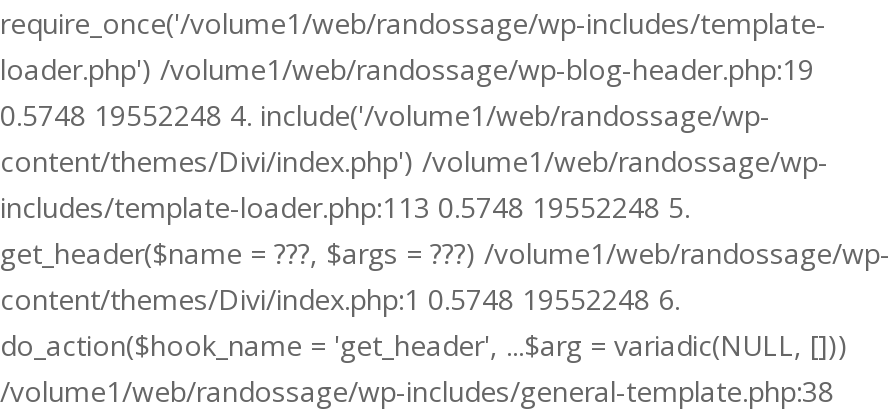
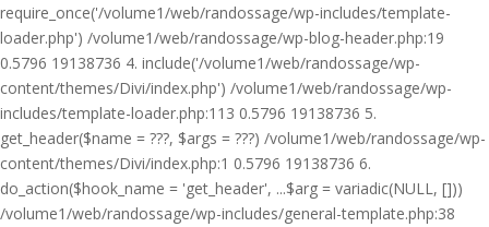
[0,96,770,134] 0.5748 19552248 4. include('/volume1/web/randossage/wp- -> [0,52,420,73] 0.5796 19138736 4. include('/volume1/web/randossage/wp-
[0,188,690,226] includes/template-loader.php:113 0.5748 19552248 5. -> [0,103,377,123] includes/template-loader.php:113 0.5796 19138736 5.
[0,280,680,318] content/themes/Divi/index.php:1 0.5748 19552248 6. -> [0,153,371,174] content/themes/Divi/index.php:1 0.5796 19138736 6.

